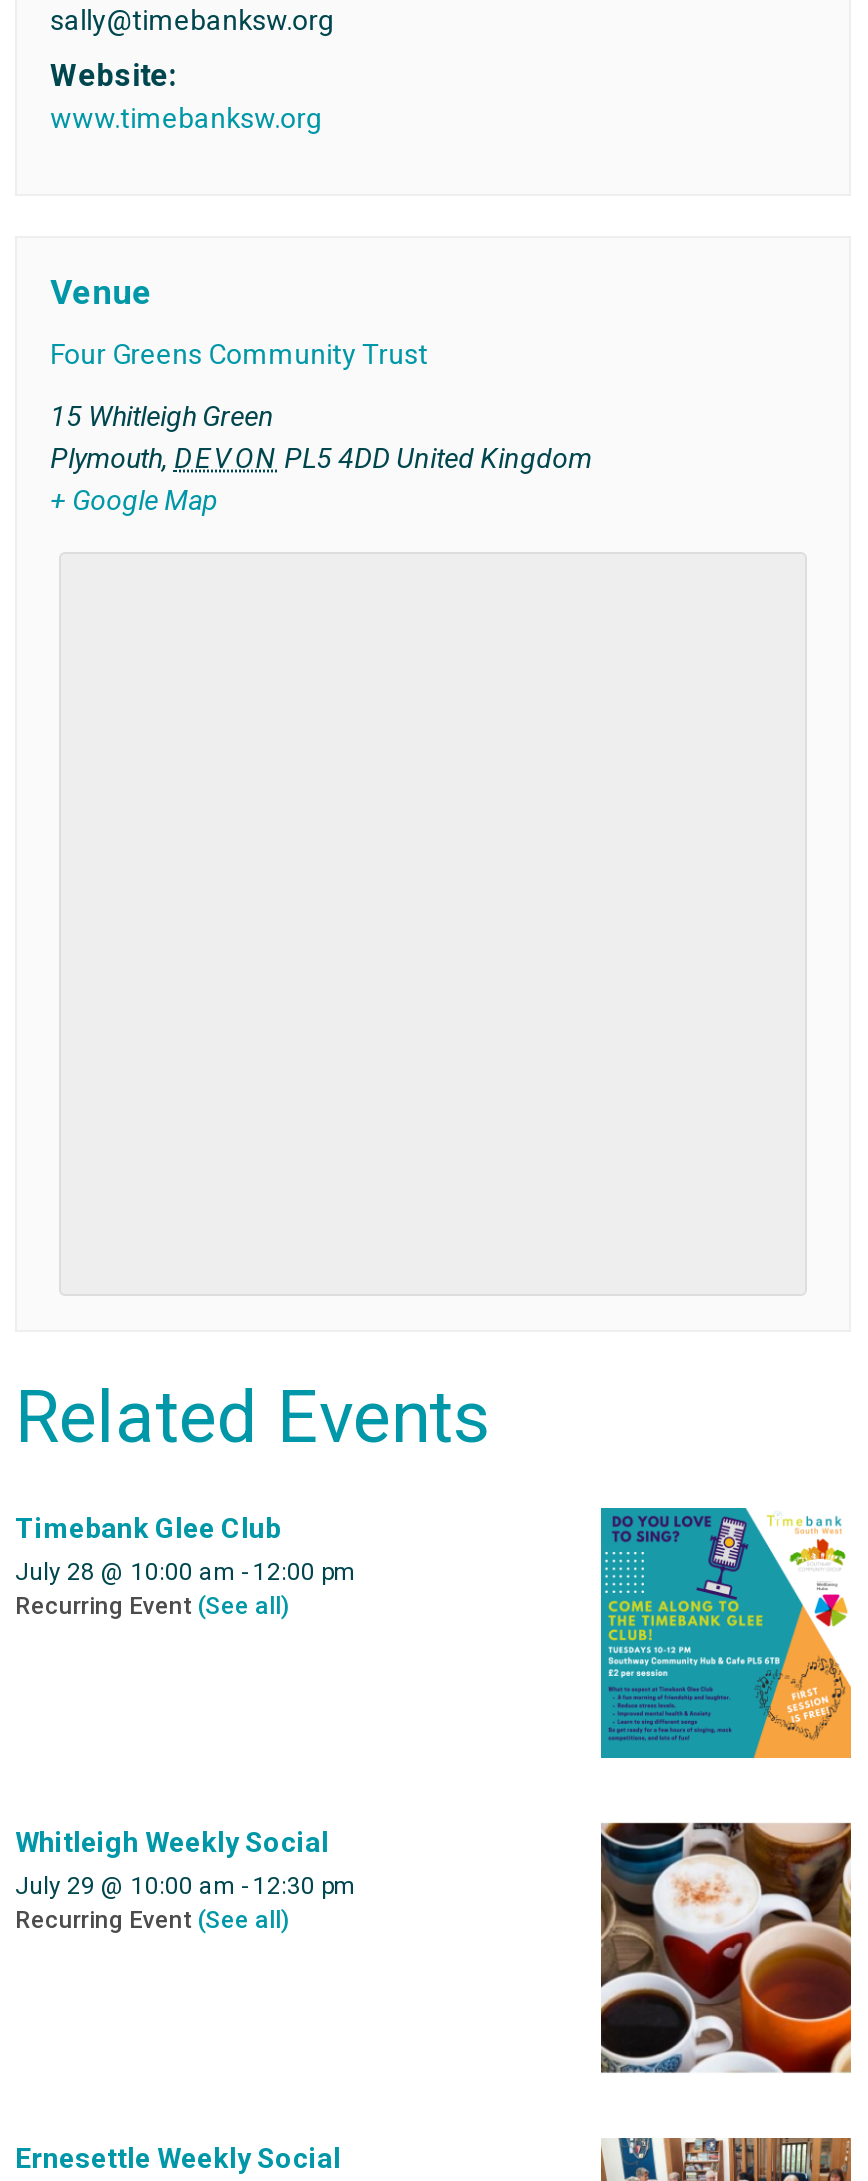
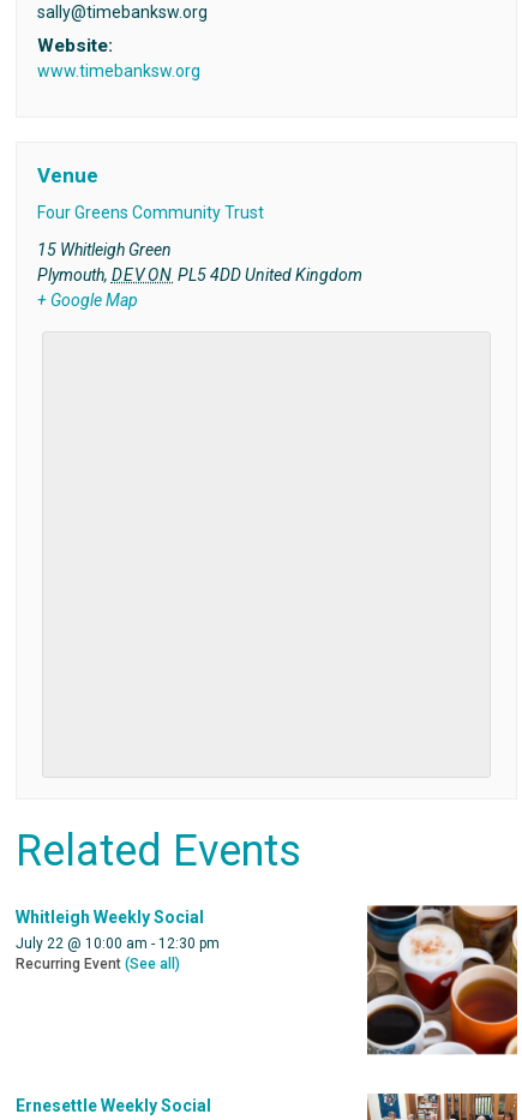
[15,1512,355,1620] Timebank Glee Club | July 28 @ 10:00 am - 12:00 pm | Recurring Event (See all) -> none
[599,1506,853,1760] [image] -> none
[15,1873,355,1901] July 29 @ 10:00 am - 12:30 pm -> [16,935,220,952] July 22 @ 10:00 am - 12:30 pm

